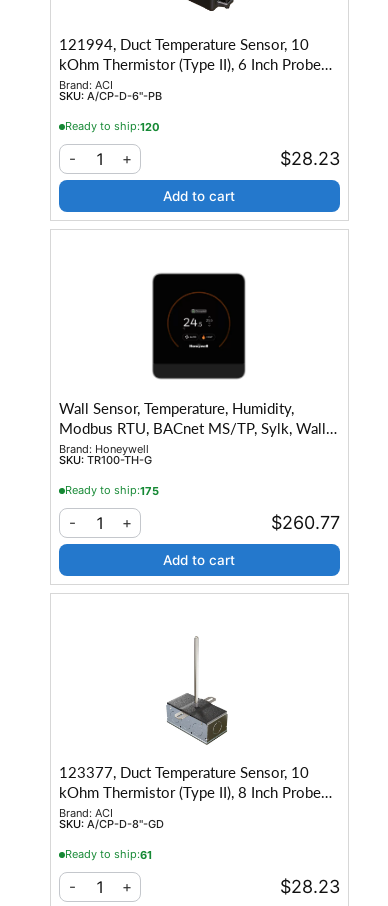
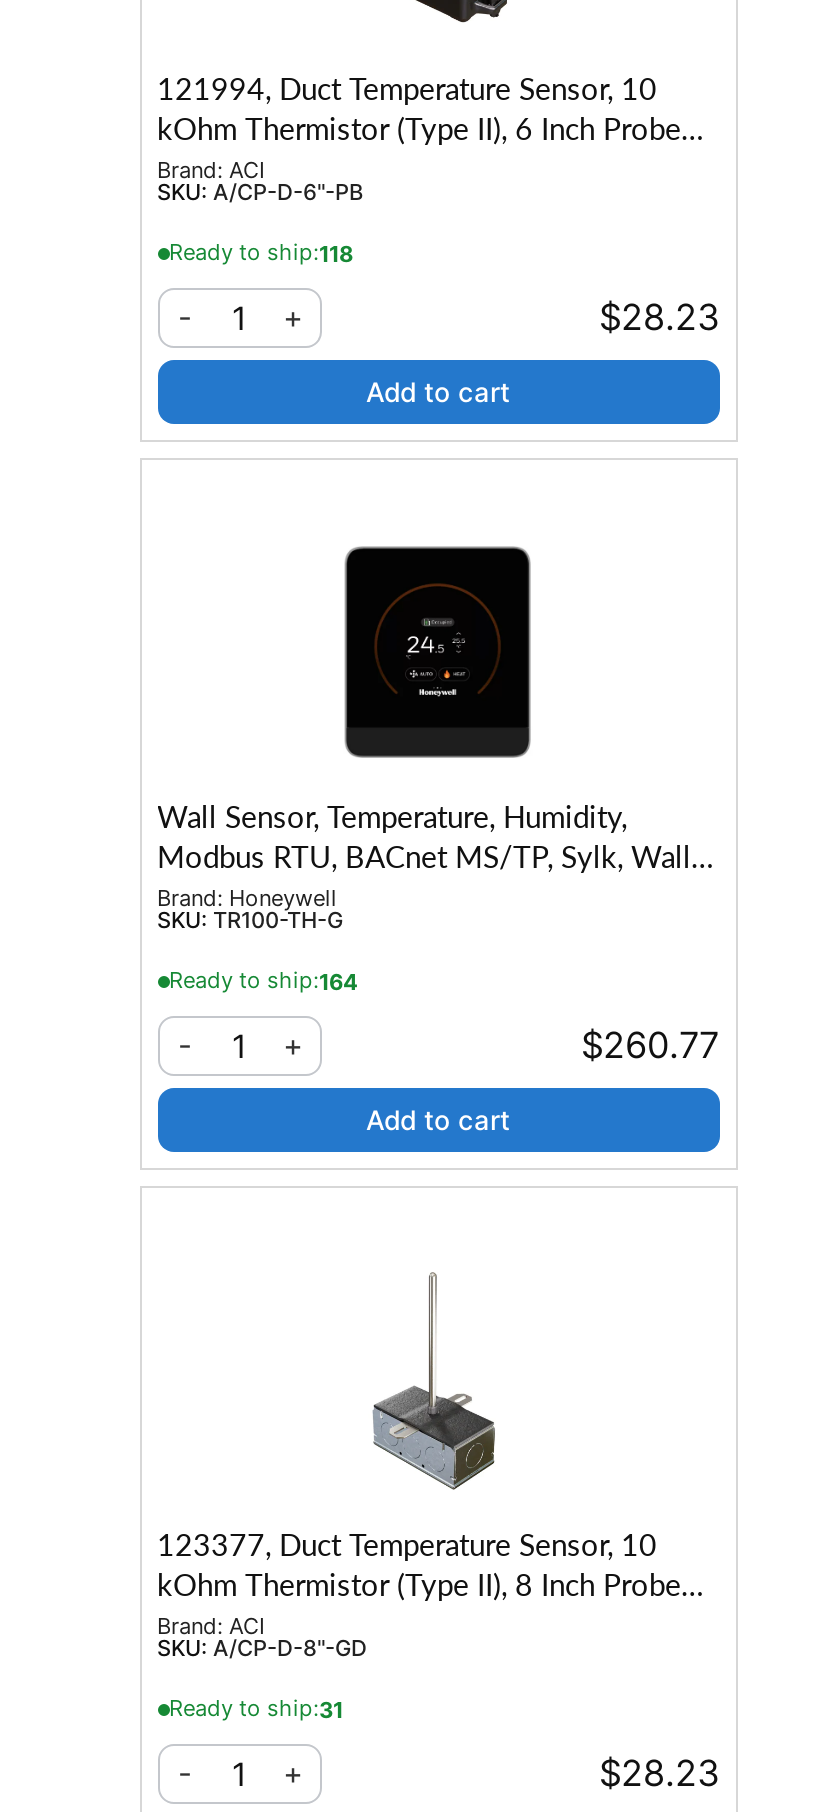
[64,119,159,134] Ready to ship:120 -> [169,239,353,268] Ready to ship:118
[64,483,158,498] Ready to ship:175 -> [169,967,357,996] Ready to ship:164
[64,847,151,862] Ready to ship:61 -> [169,1695,343,1724] Ready to ship:31

